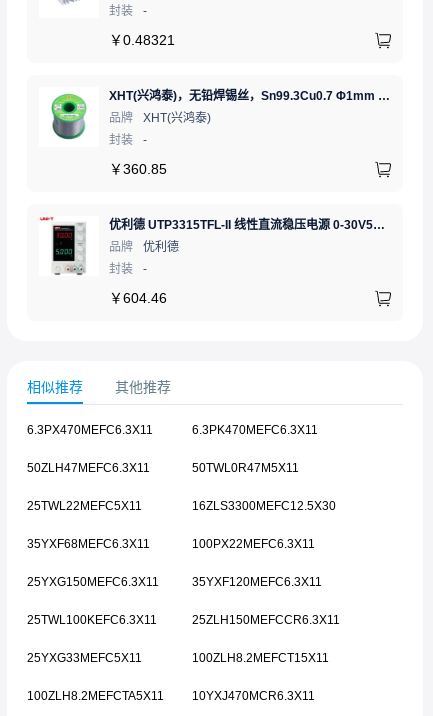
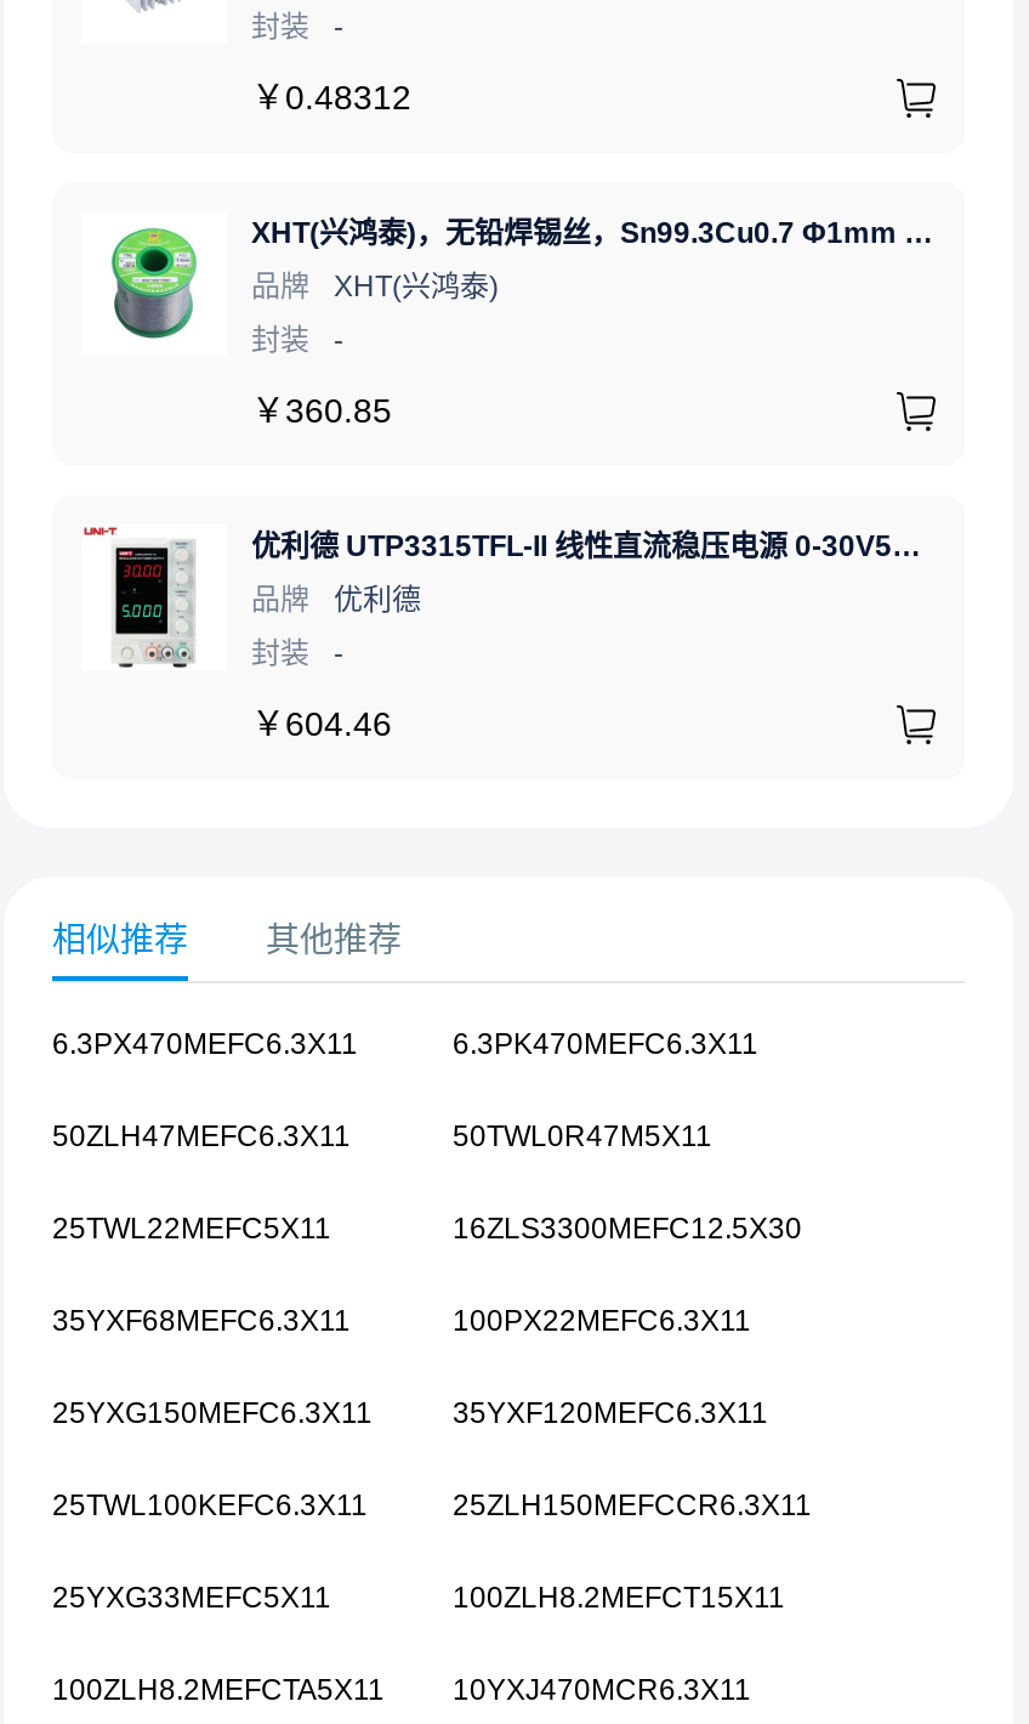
[109,32,175,48] ￥0.48321 -> [251,78,411,117] ￥0.48312

